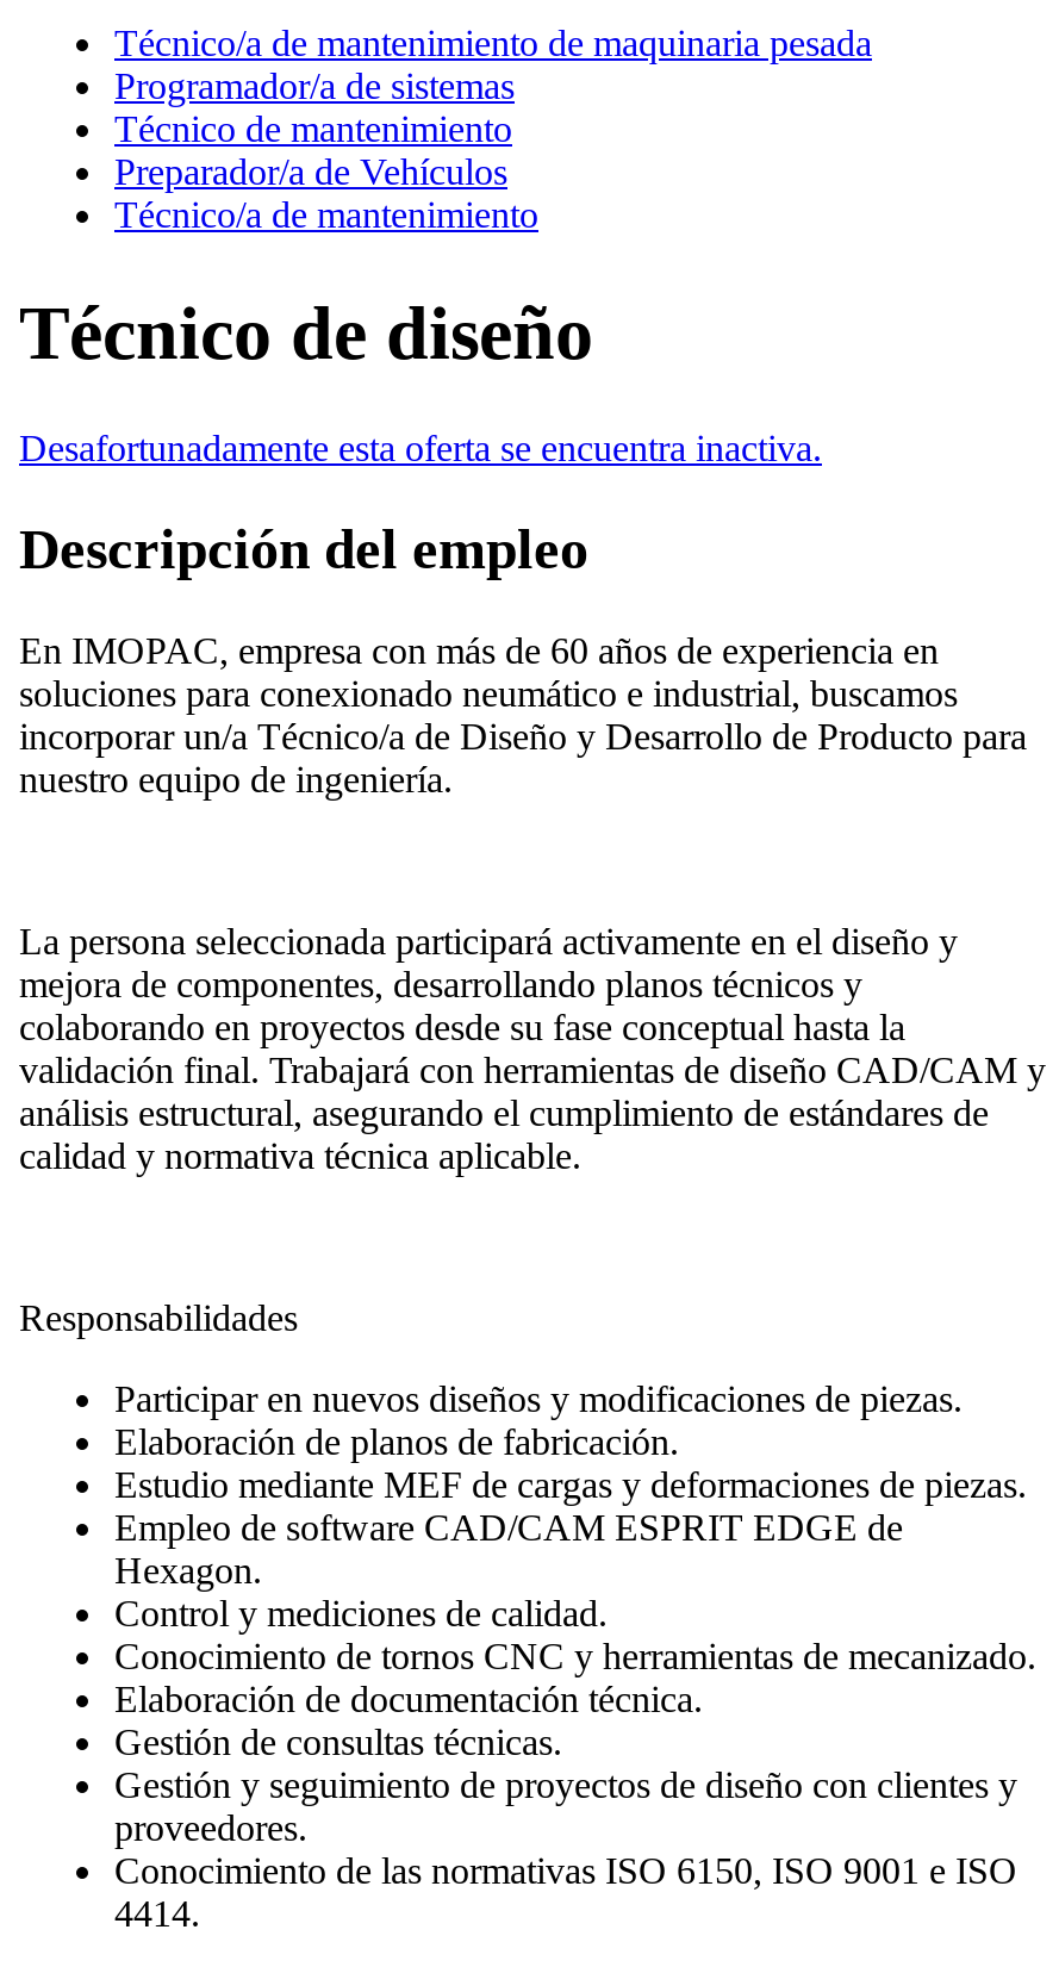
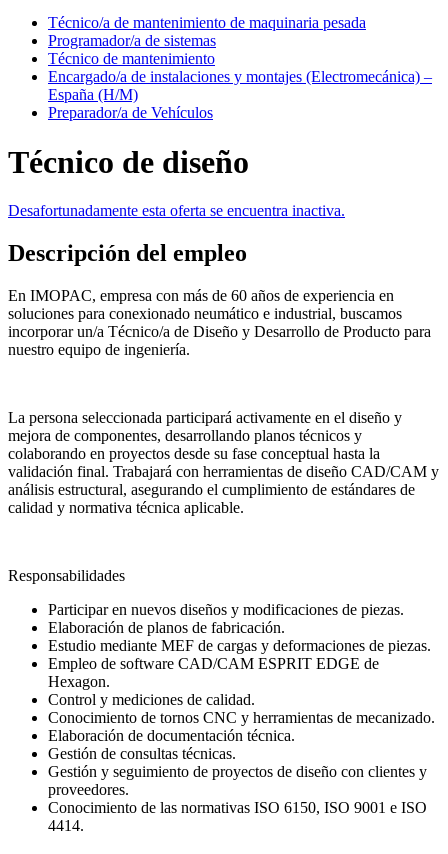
none -> [48,68,432,103] Encargado/a de instalaciones y montajes (Electromecánica) – | España (H/M)
moved [114,152,507,193] -> [48,104,213,121]: Preparador/a de Vehículos
[114,195,538,236] Técnico/a de mantenimiento -> none

